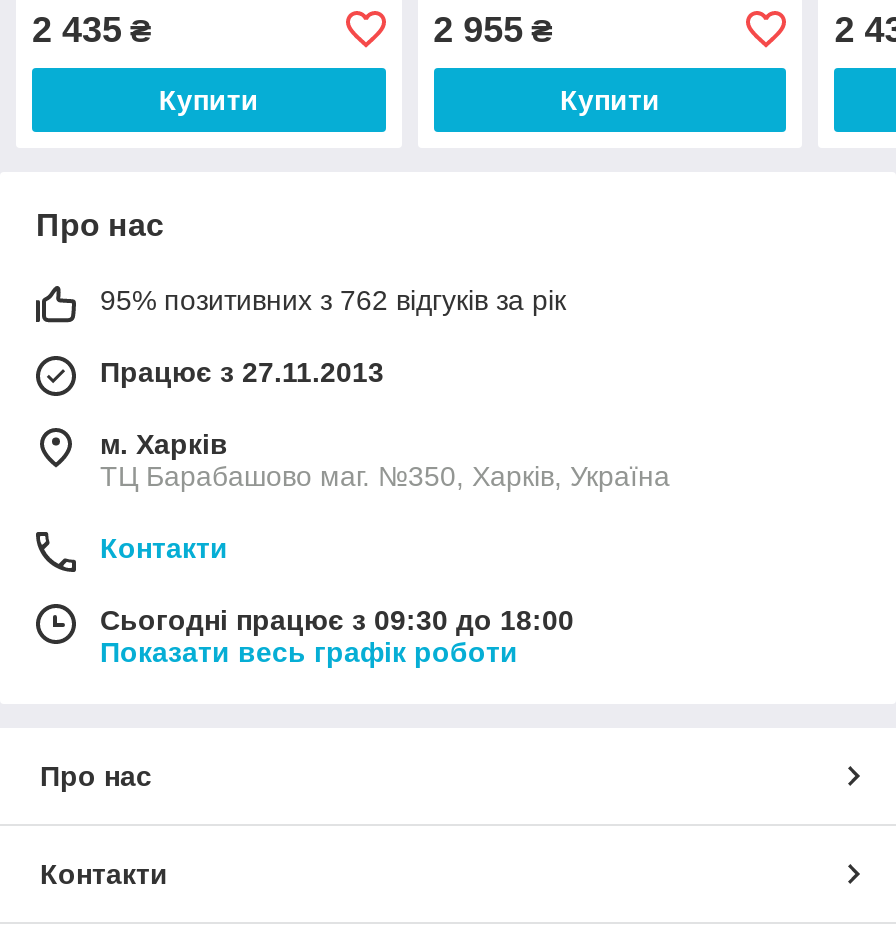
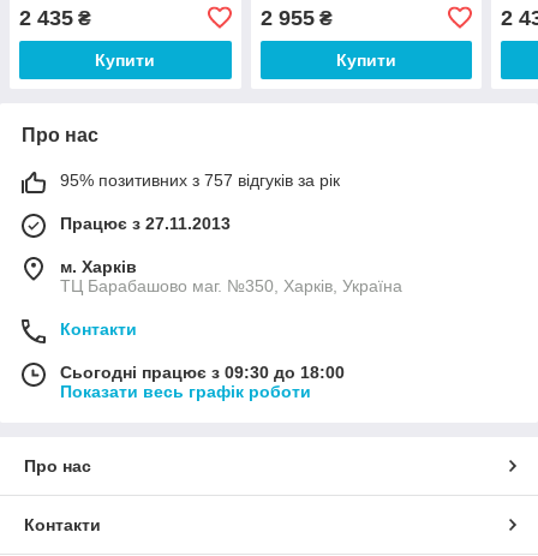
[100,284,566,316] 95% позитивних з 762 відгуків за рік -> [60,170,340,189] 95% позитивних з 757 відгуків за рік

